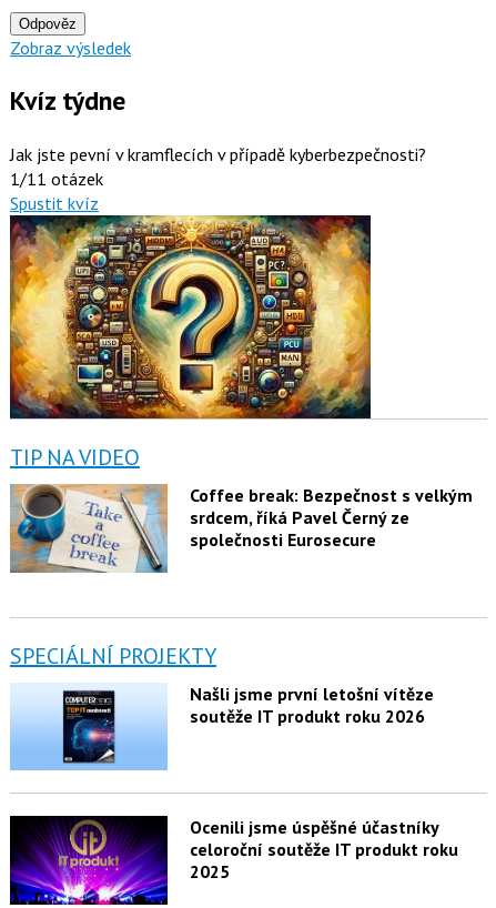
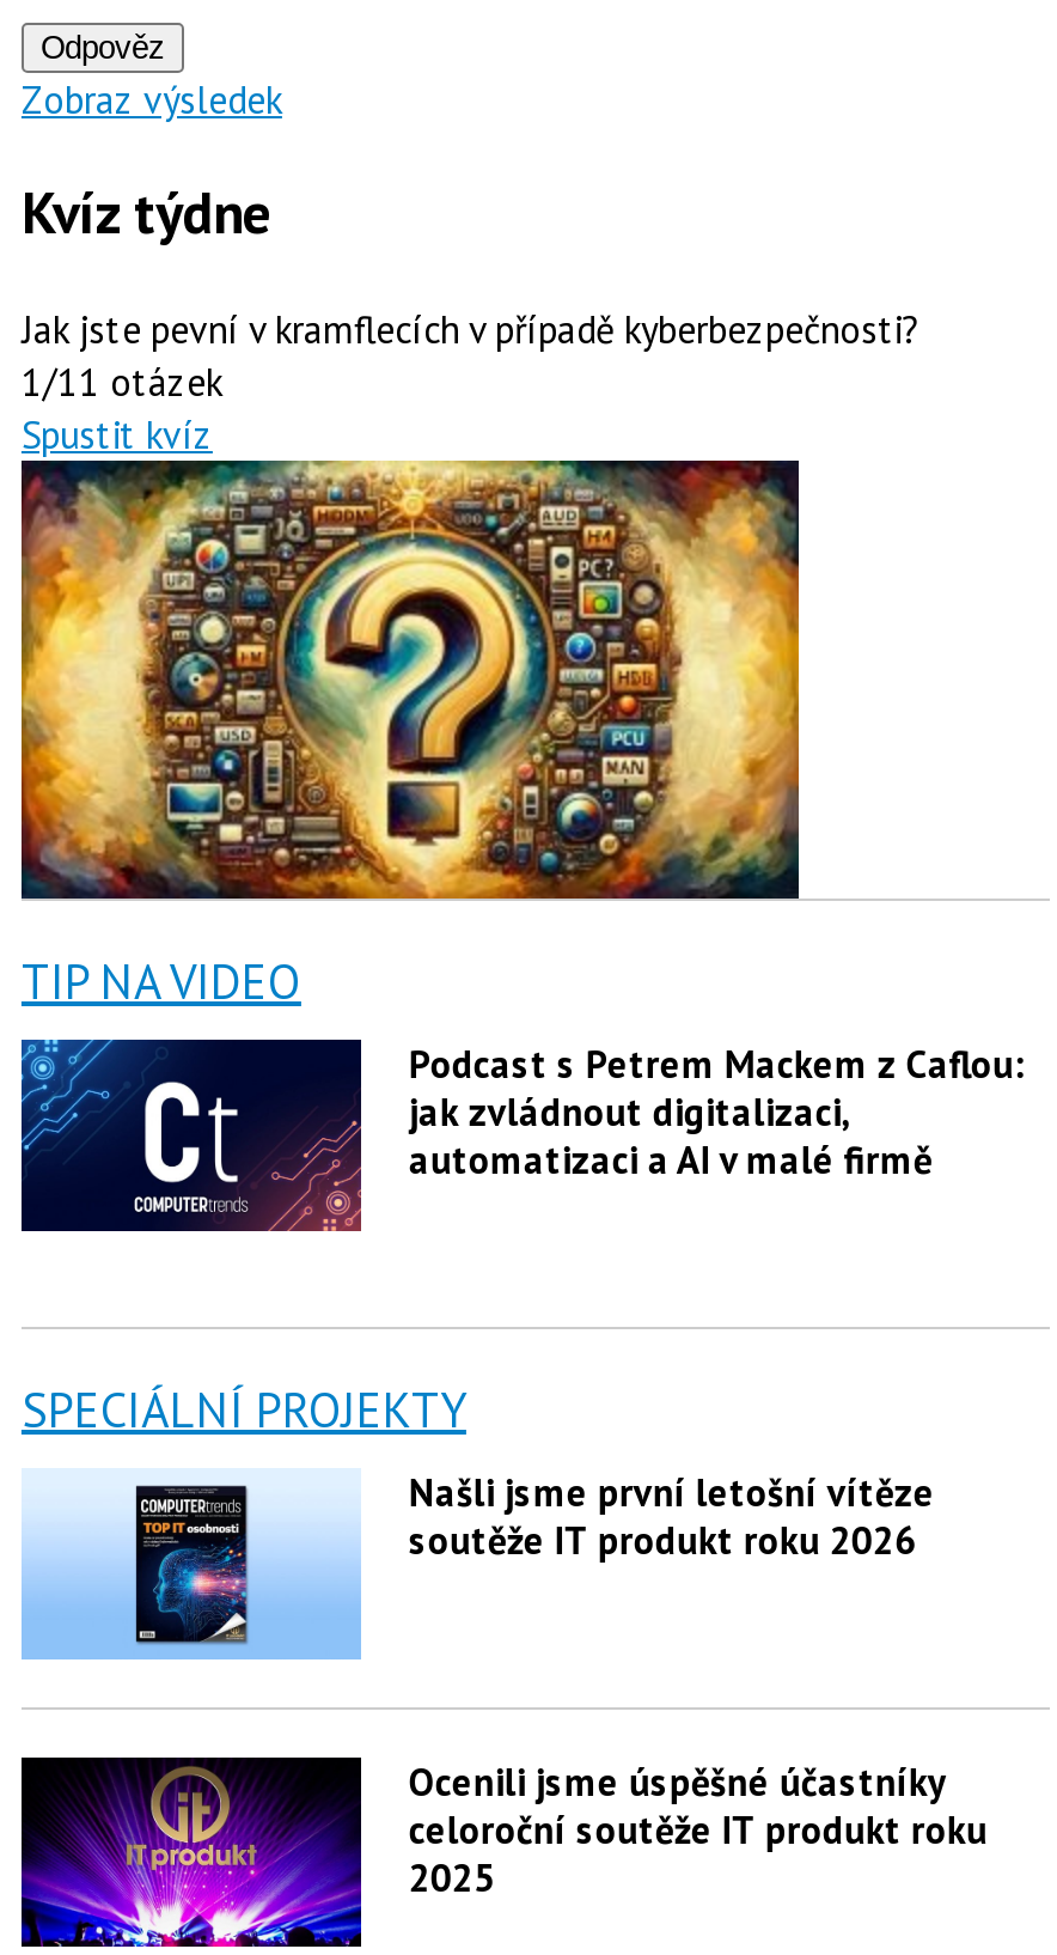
[9,483,473,574] [image] | Coffee break: Bezpečnost s velkým | srdcem, říká Pavel Černý ze | společnosti Eurosecure -> [19,1036,1023,1232] [image] | Podcast s Petrem Mackem z Caflou: | jak zvládnout digitalizaci, | automatizaci a AI v malé firmě

